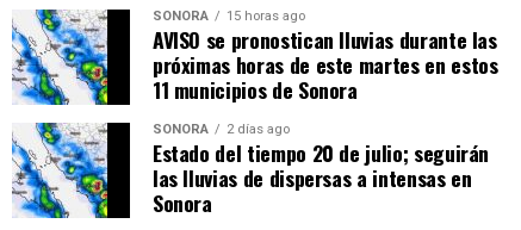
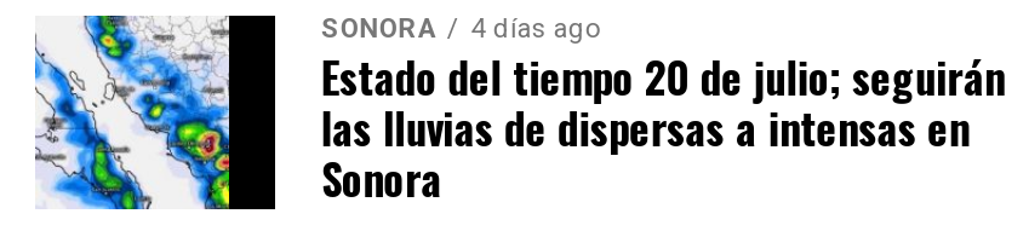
[152,8,498,137] 15 horas ago | AVISO se pronostican lluvias durante las | próximas horas de este martes en estos | 11 municipios de Sonora | SONORA | 2 días ago -> [471,14,600,45] 4 días ago

